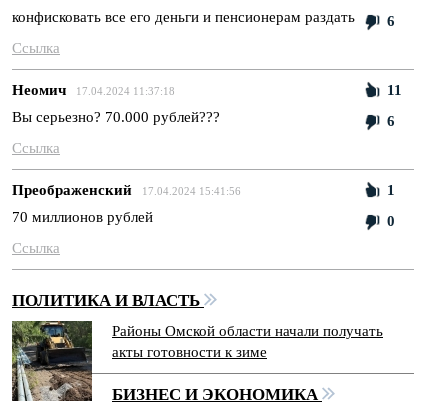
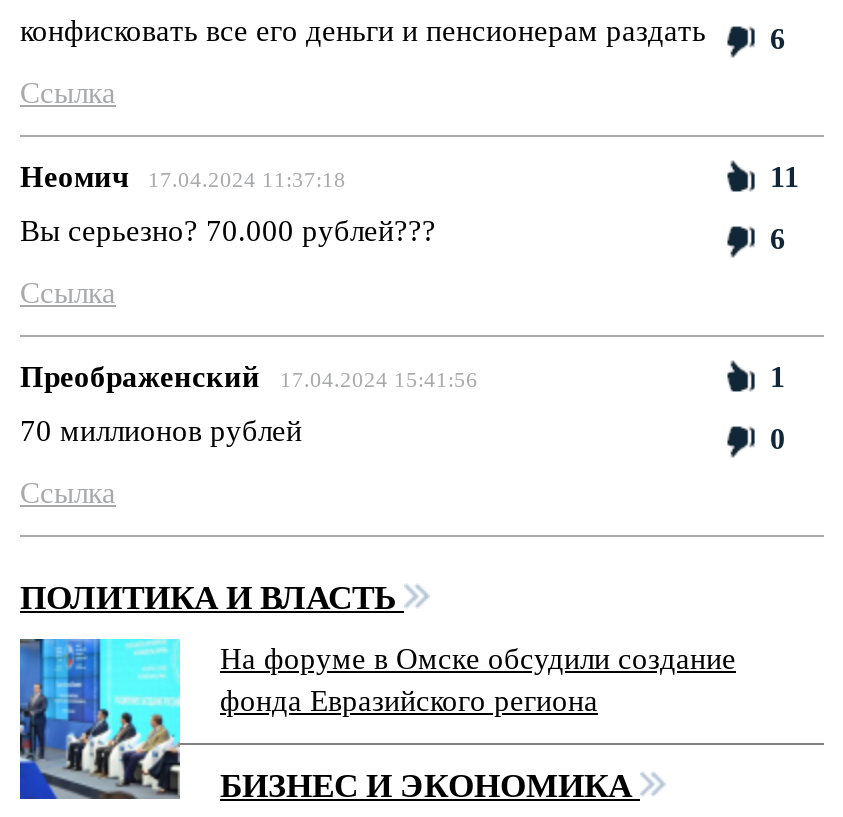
[11,320,383,402] [image] | Районы Омской области начали получать | акты готовности к зиме -> [18,637,736,801] [image] | На форуме в Омске обсудили создание | фонда Евразийского региона

